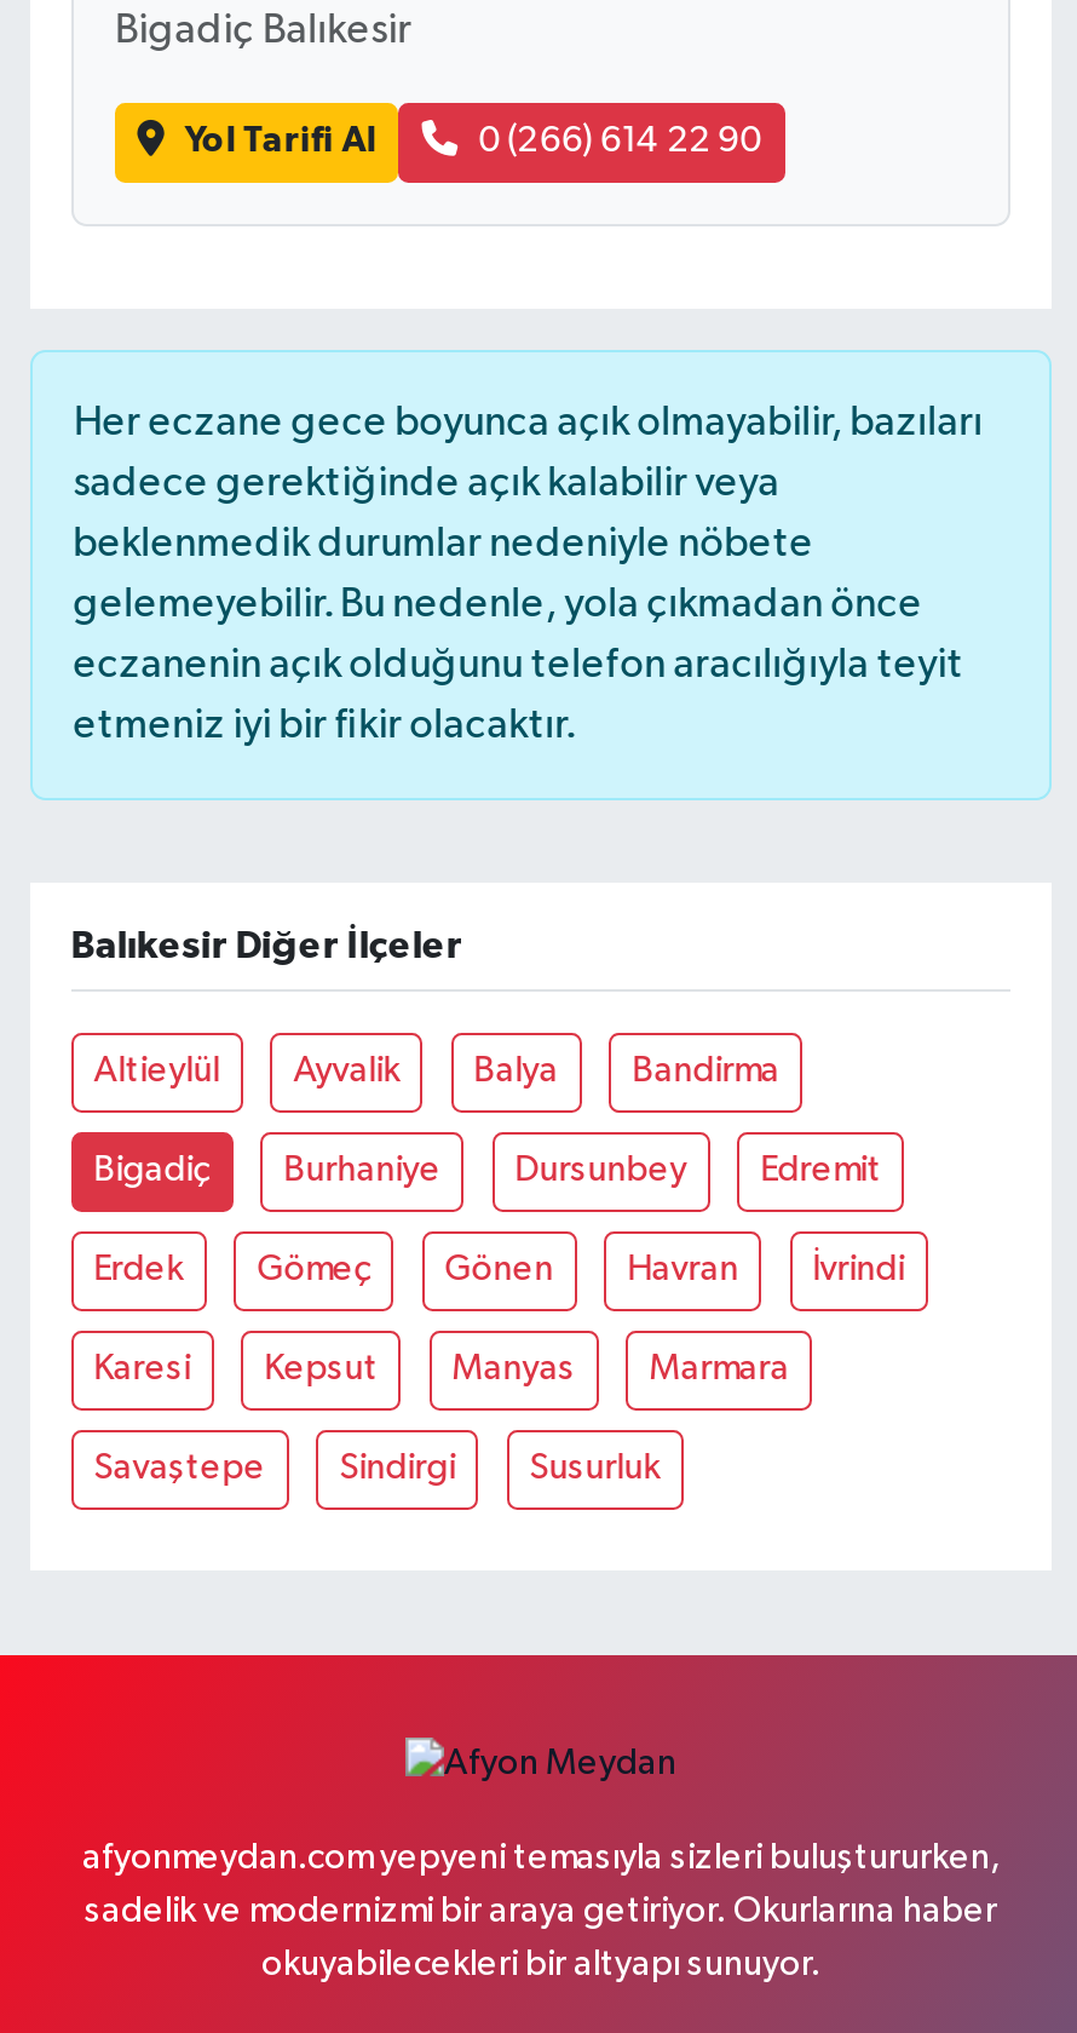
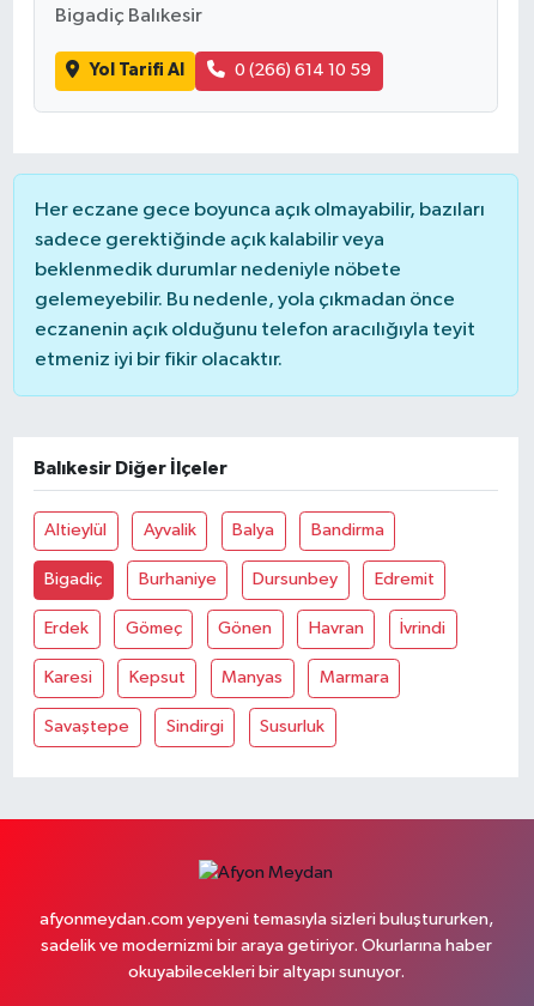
[478,123,762,159] 0 (266) 614 22 90 -> [235,61,371,79] 0 (266) 614 10 59

